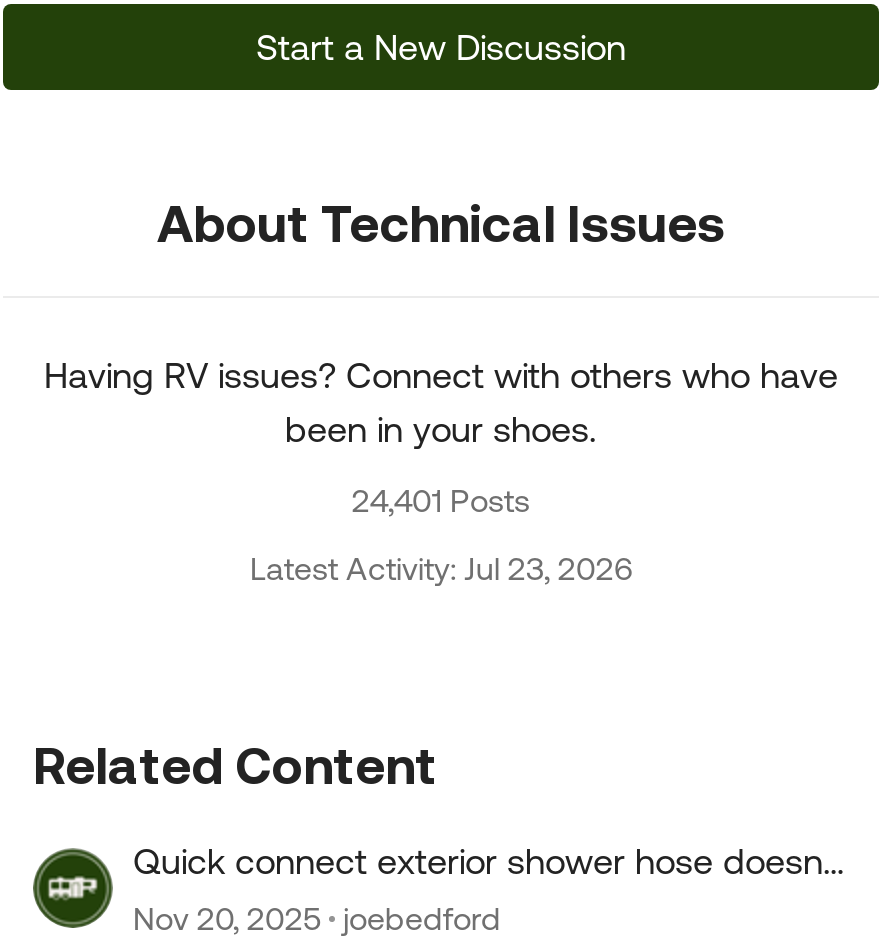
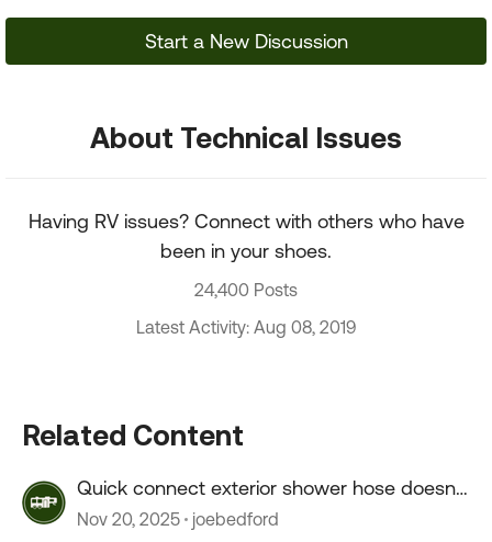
[352,482,530,518] 24,401 Posts -> [194,280,298,300] 24,400 Posts
[250,550,632,586] Latest Activity: Jul 23, 2026 -> [136,317,356,337] Latest Activity: Aug 08, 2019

